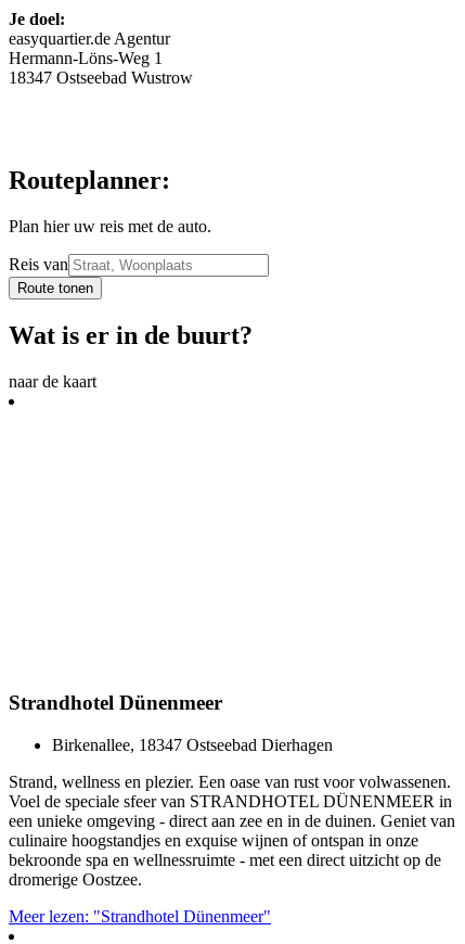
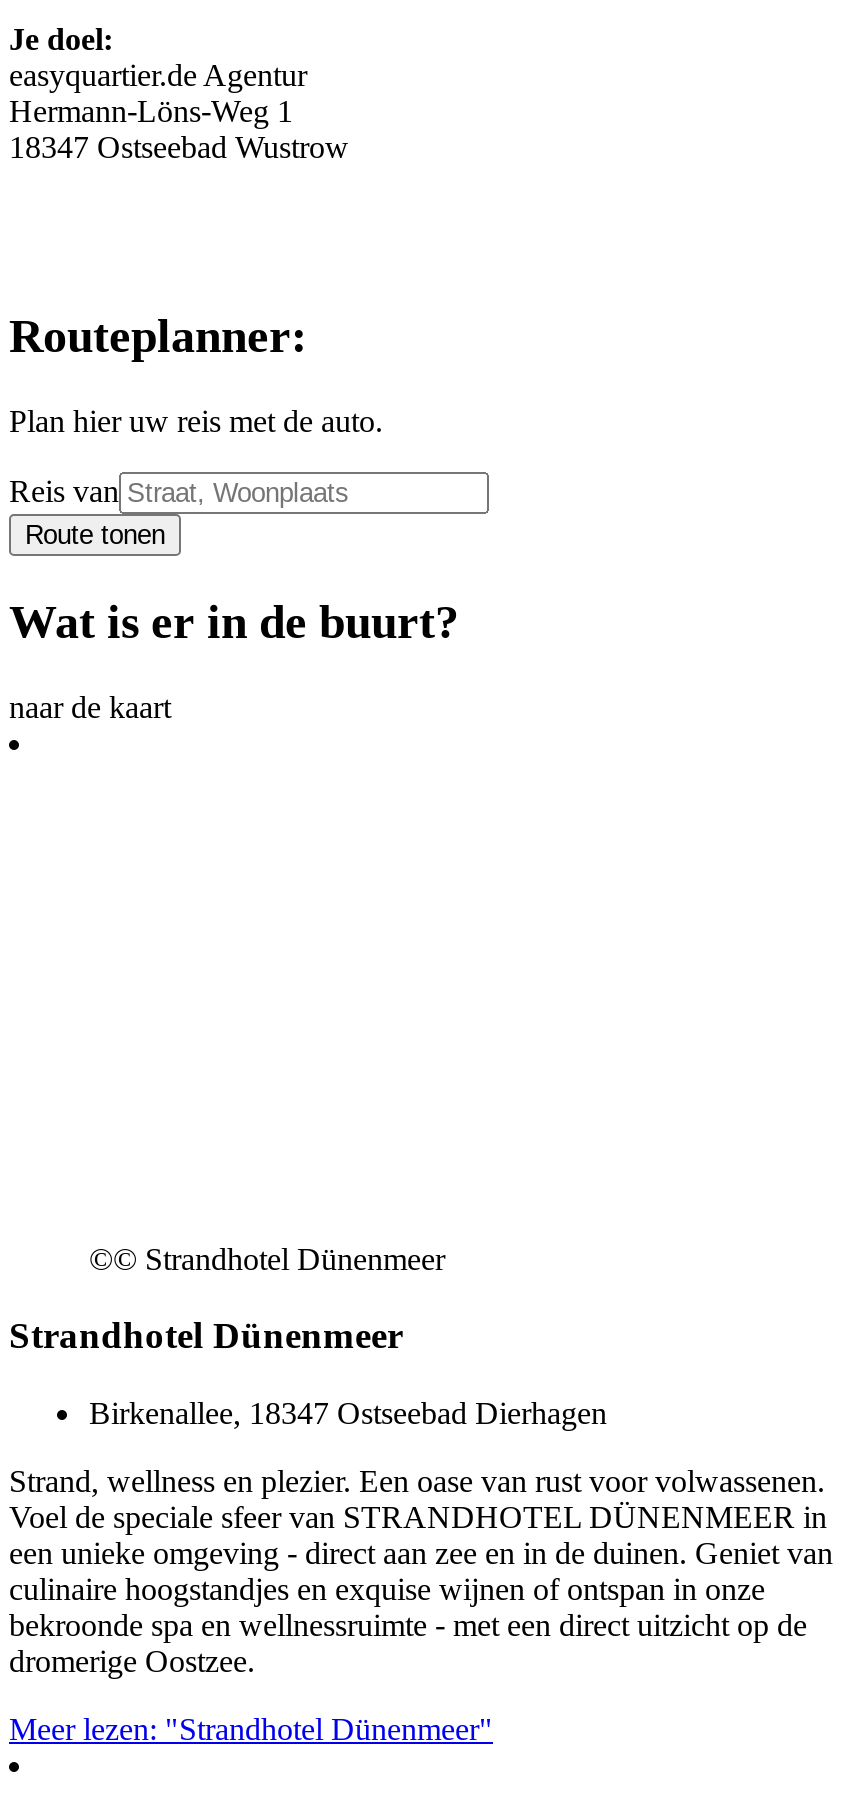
none -> [89,1241,445,1275] ©© Strandhotel Dünenmeer

